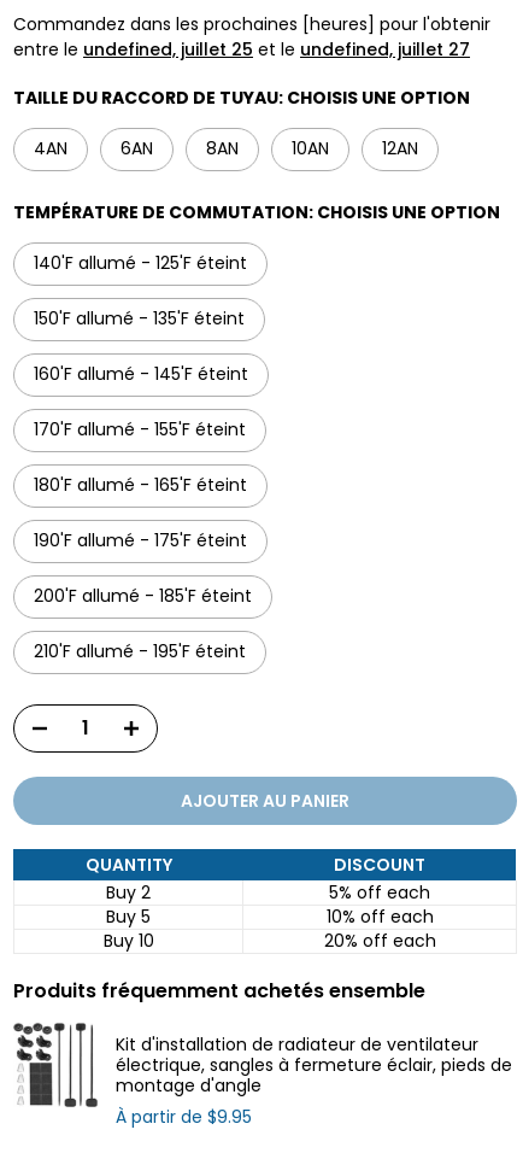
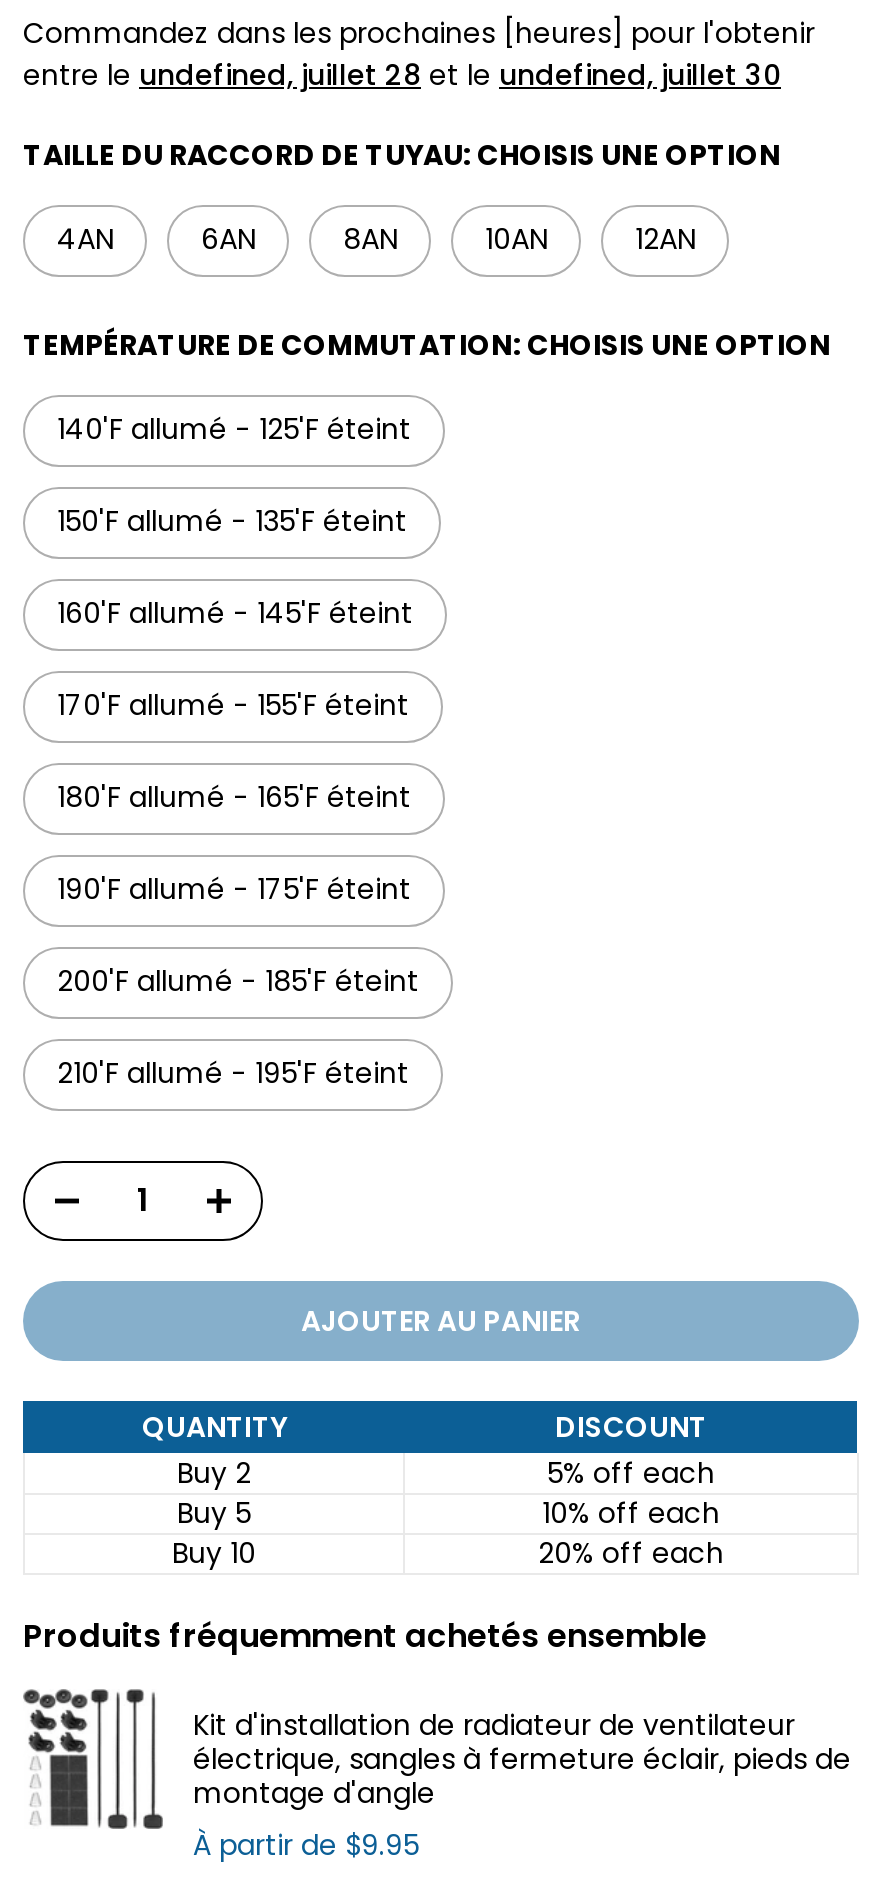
[13,37,470,61] entre le undefined, juillet 25 et le undefined, juillet 27 -> [23,55,781,95] entre le undefined, juillet 28 et le undefined, juillet 30

